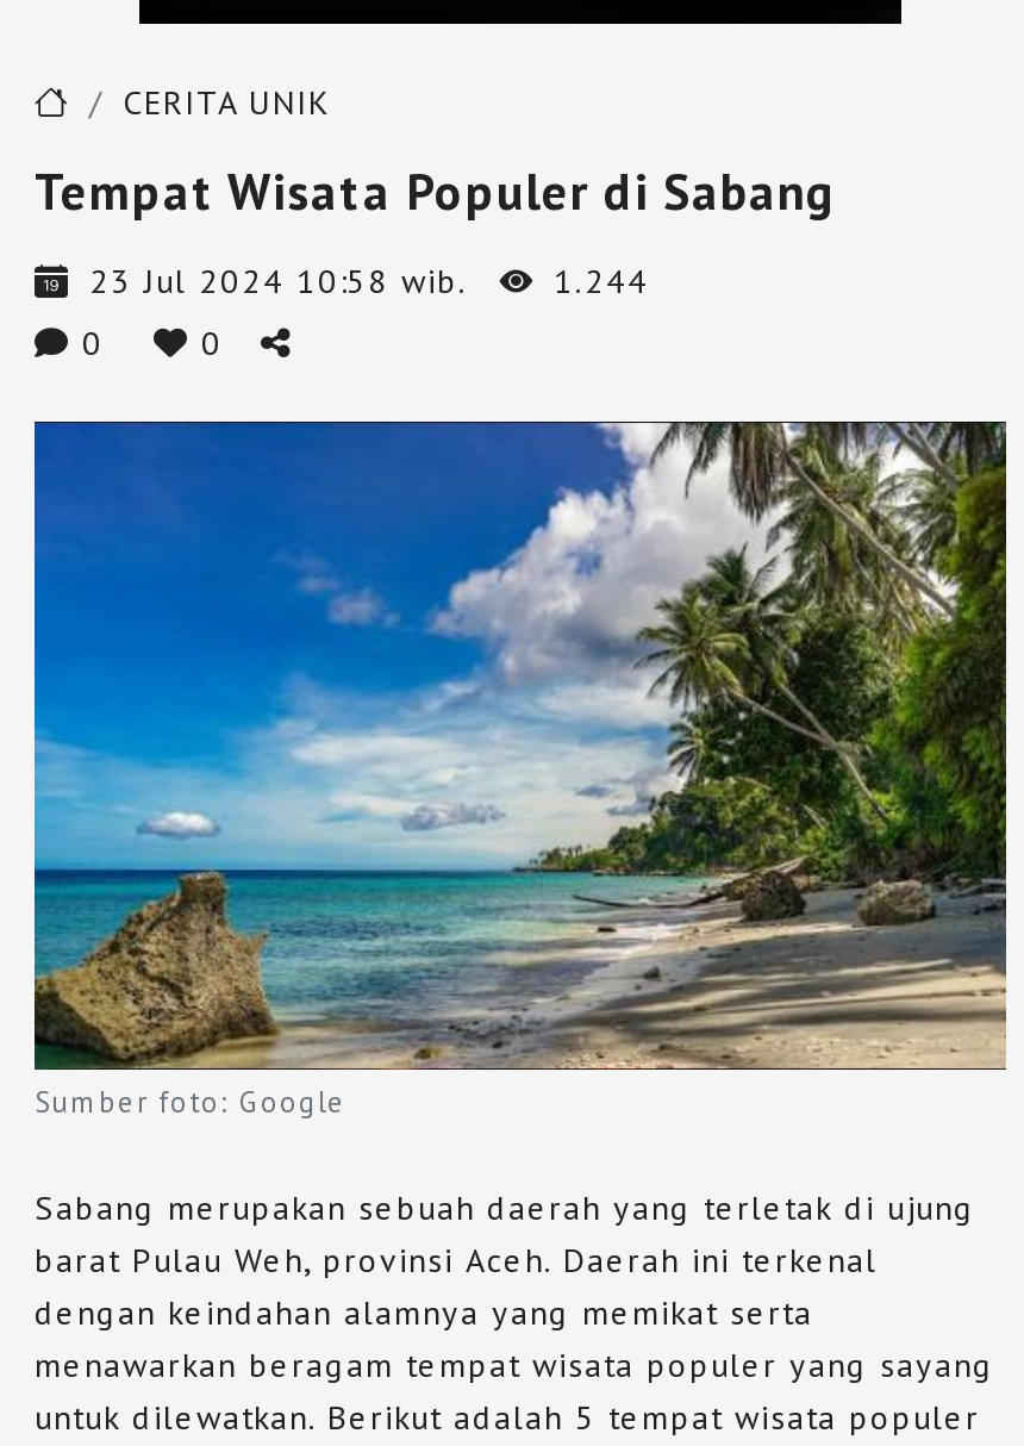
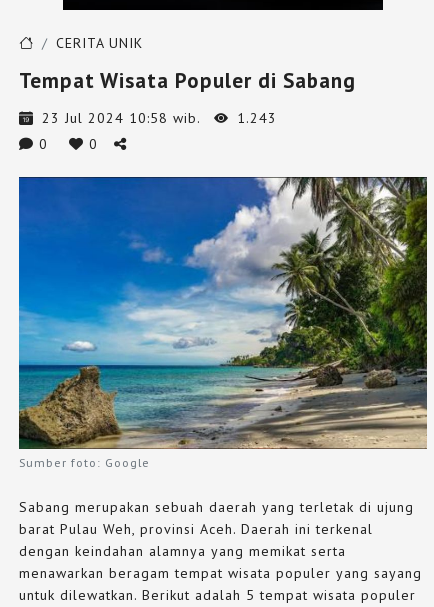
[89,260,649,303] 23 Jul 2024 10:58 wib. 1.244 -> [42,109,277,127] 23 Jul 2024 10:58 wib. 1.243

